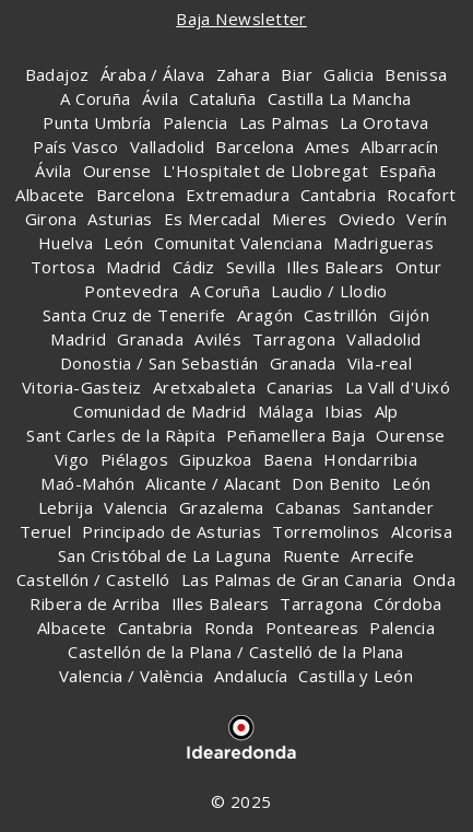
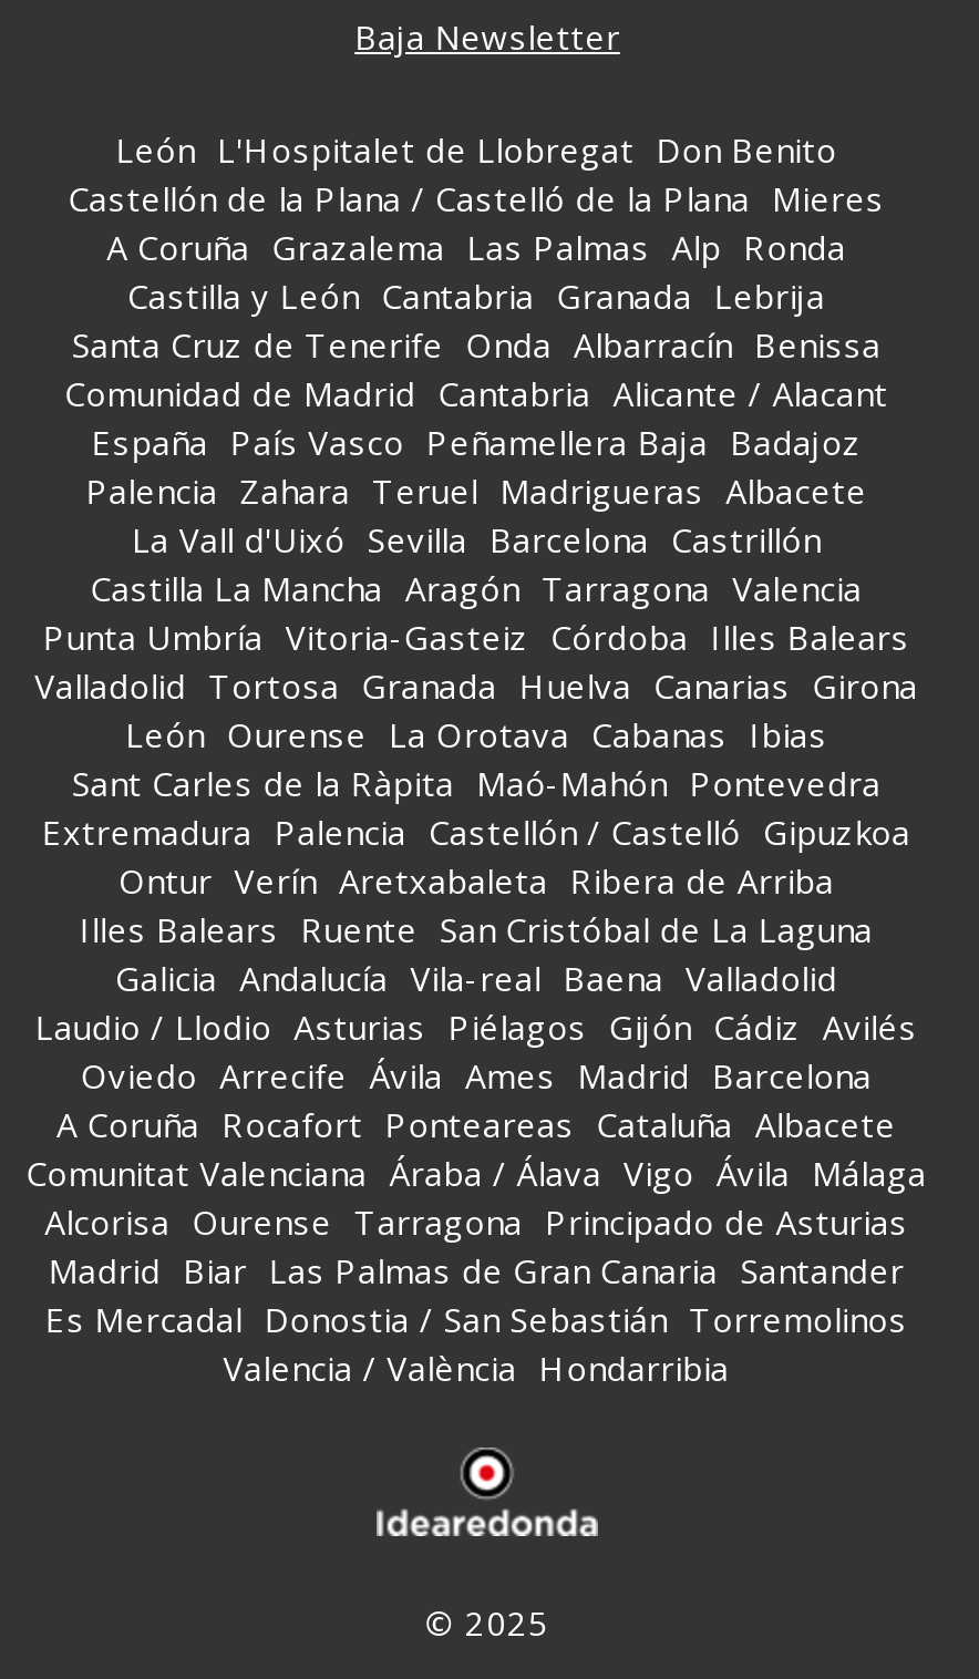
[16,63,456,686] Badajoz Áraba / Álava Zahara Biar Galicia Benissa | A Coruña Ávila Cataluña Castilla La Mancha | Punta Umbría Palencia Las Palmas La Orotava | País Vasco Valladolid Barcelona Ames Albarracín | Ávila Ourense L'Hospitalet de Llobregat España | Albacete Barcelona Extremadura Cantabria Rocafort | Girona Asturias Es Mercadal Mieres Oviedo Verín | Huelva León Comunitat Valenciana Madrigueras | Tortosa Madrid Cádiz Sevilla Illes Balears Ontur | Pontevedra A Coruña Laudio / Llodio | Santa Cruz de Tenerife Aragón Castrillón Gijón | Madrid Granada Avilés Tarragona Valladolid | Donostia / San Sebastián Granada Vila-real | Vitoria-Gasteiz Aretxabaleta Canarias La Vall d'Uixó | Comunidad de Madrid Málaga Ibias Alp | Sant Carles de la Ràpita Peñamellera Baja Ourense | Vigo Piélagos Gipuzkoa Baena Hondarribia | Maó-Mahón Alicante / Alacant Don Benito León | Lebrija Valencia Grazalema Cabanas Santander | Teruel Principado de Asturias Torremolinos Alcorisa | San Cristóbal de La Laguna Ruente Arrecife | Castellón / Castelló Las Palmas de Gran Canaria Onda | Ribera de Arriba Illes Balears Tarragona Córdoba | Albacete Cantabria Ronda Ponteareas Palencia | Castellón de la Plana / Castelló de la Plana | Valencia / València Andalucía Castilla y León -> [26,127,927,1390] León L'Hospitalet de Llobregat Don Benito | Castellón de la Plana / Castelló de la Plana Mieres | A Coruña Grazalema Las Palmas Alp Ronda | Castilla y León Cantabria Granada Lebrija | Santa Cruz de Tenerife Onda Albarracín Benissa | Comunidad de Madrid Cantabria Alicante / Alacant | España País Vasco Peñamellera Baja Badajoz | Palencia Zahara Teruel Madrigueras Albacete | La Vall d'Uixó Sevilla Barcelona Castrillón | Castilla La Mancha Aragón Tarragona Valencia | Punta Umbría Vitoria-Gasteiz Córdoba Illes Balears | Valladolid Tortosa Granada Huelva Canarias Girona | León Ourense La Orotava Cabanas Ibias | Sant Carles de la Ràpita Maó-Mahón Pontevedra | Extremadura Palencia Castellón / Castelló Gipuzkoa | Ontur Verín Aretxabaleta Ribera de Arriba | Illes Balears Ruente San Cristóbal de La Laguna | Galicia Andalucía Vila-real Baena Valladolid | Laudio / Llodio Asturias Piélagos Gijón Cádiz Avilés | Oviedo Arrecife Ávila Ames Madrid Barcelona | A Coruña Rocafort Ponteareas Cataluña Albacete | Comunitat Valenciana Áraba / Álava Vigo Ávila Málaga | Alcorisa Ourense Tarragona Principado de Asturias | Madrid Biar Las Palmas de Gran Canaria Santander | Es Mercadal Donostia / San Sebastián Torremolinos | Valencia / València Hondarribia

